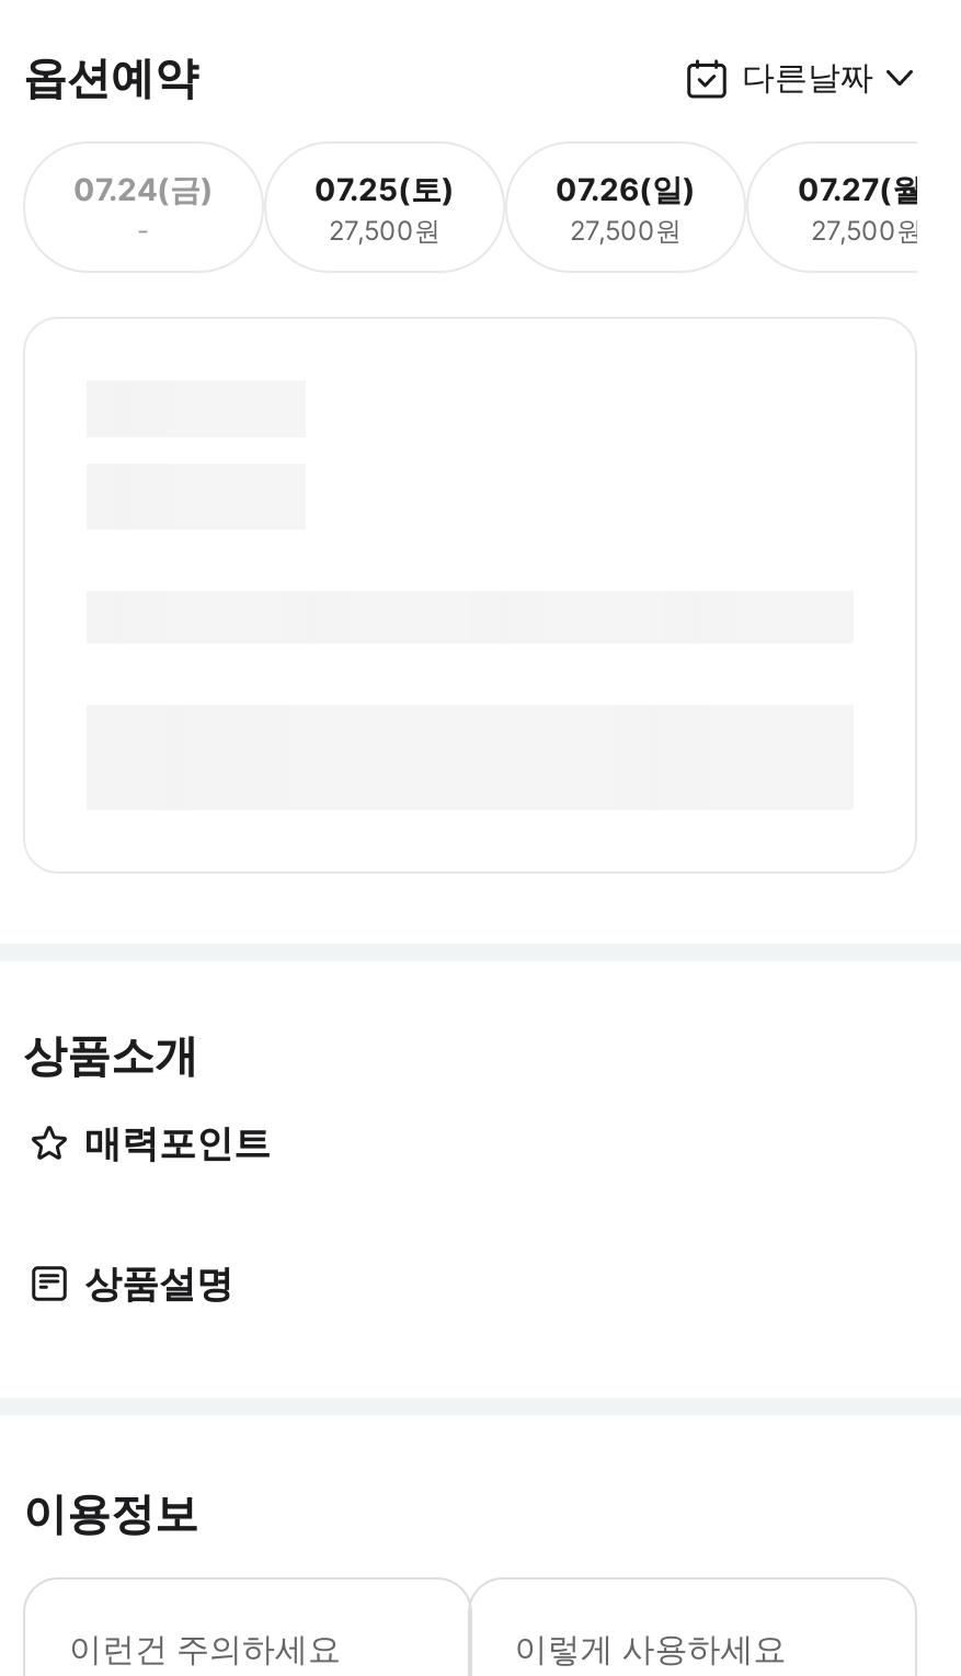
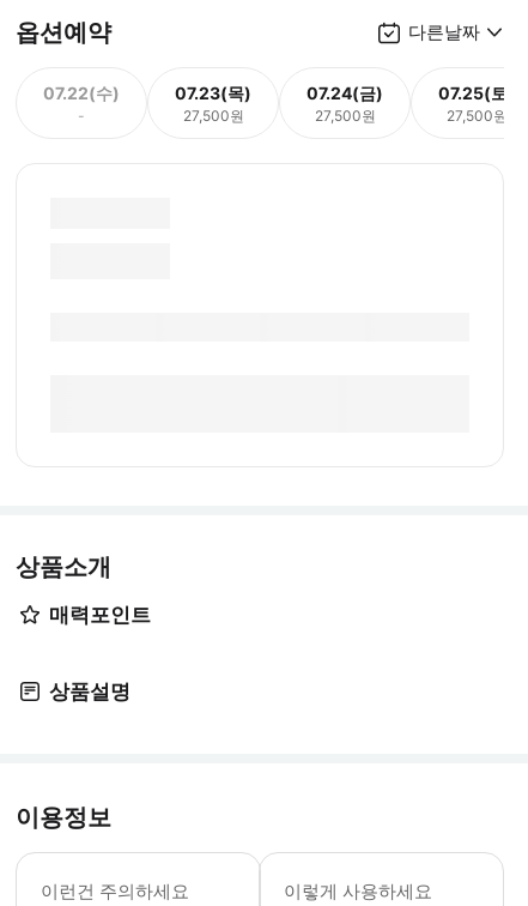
[73,169,214,206] 07.24(금) -> [43,82,120,102] 07.22(수)
[314,169,455,206] 07.25(토) -> [175,82,251,102] 07.23(목)
[556,169,696,206] 07.26(일) -> [307,82,383,102] 07.24(금)
[798,169,936,206] 07.27(월) -> [438,82,515,102] 07.25(토)

